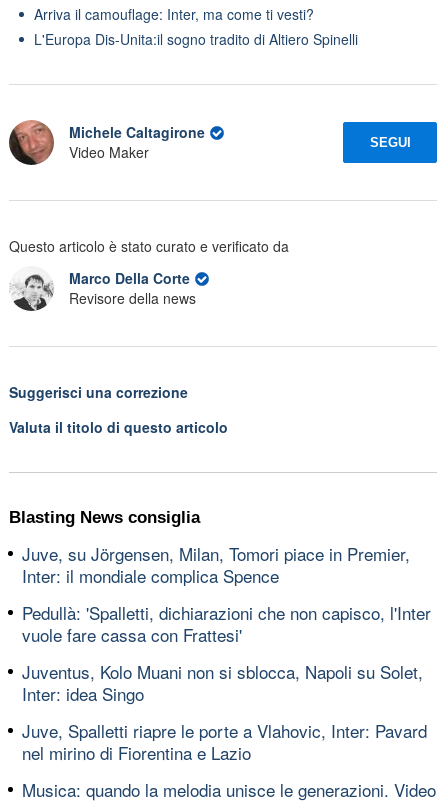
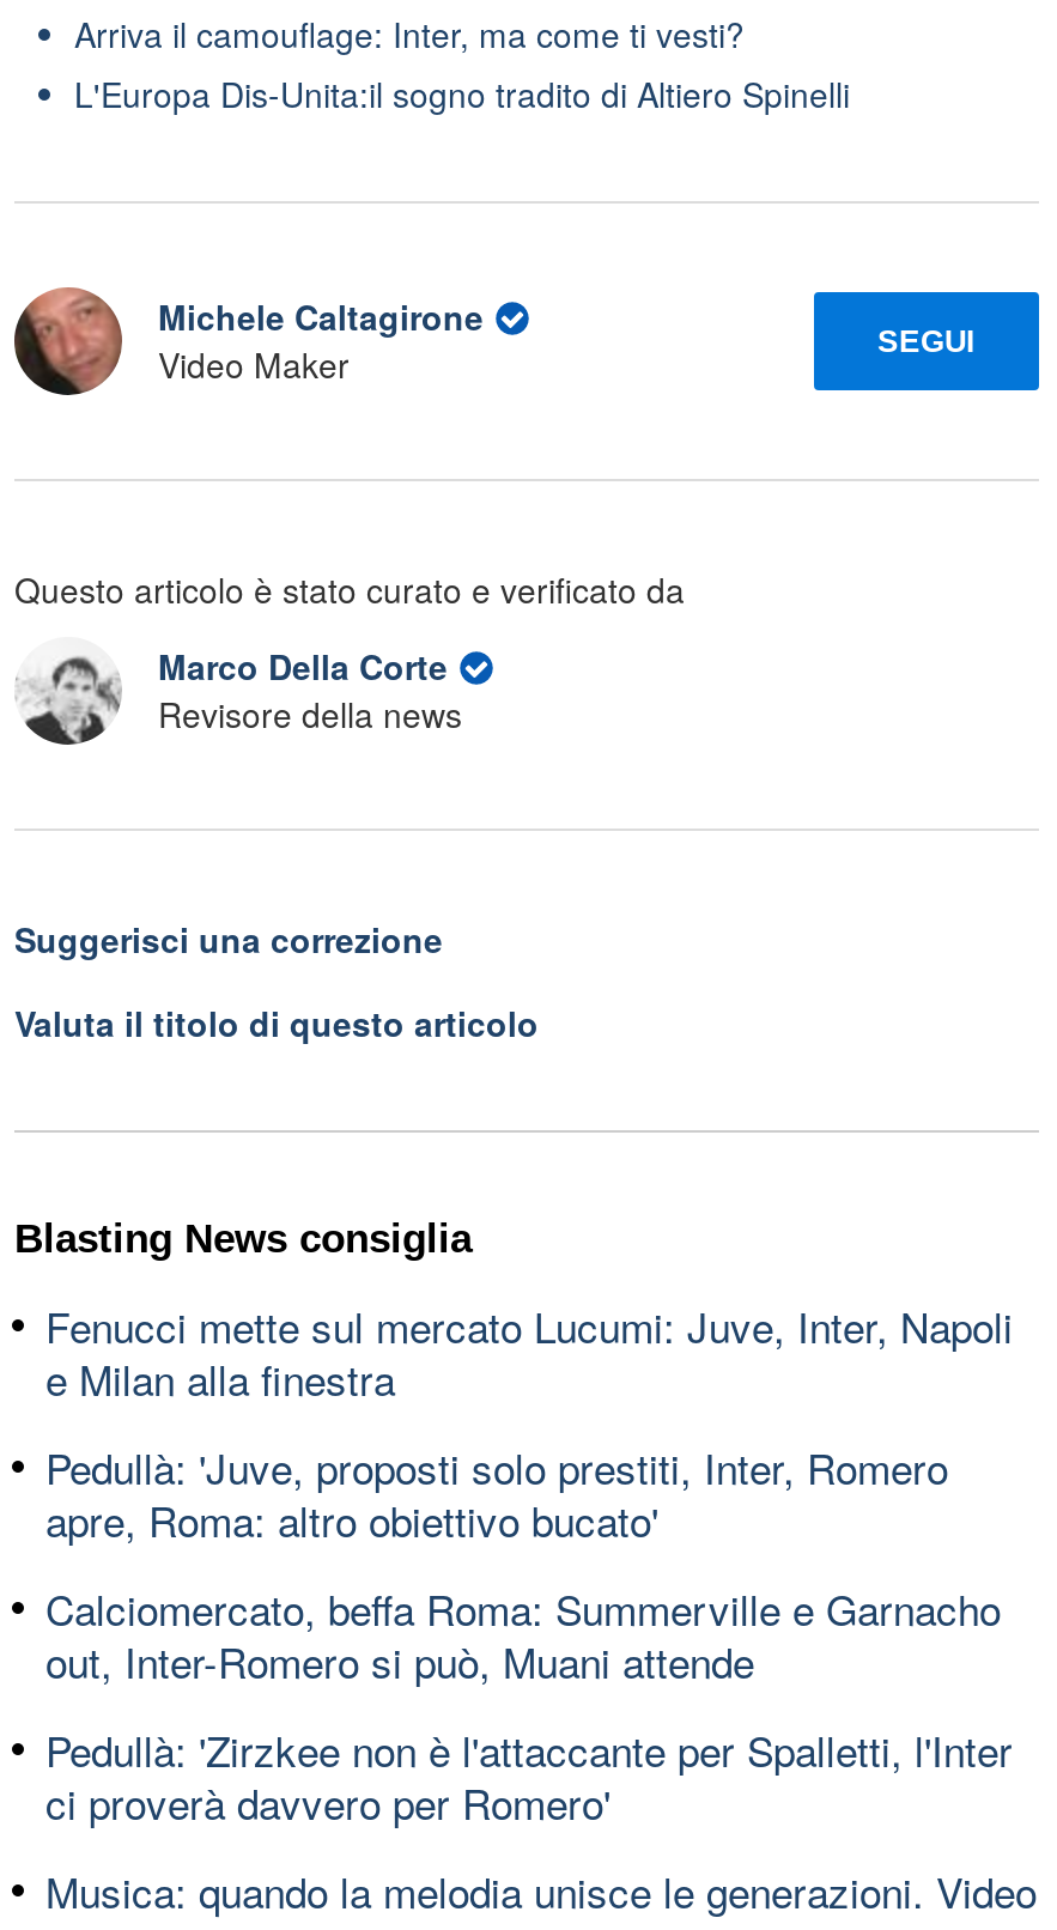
[22,540,410,587] Juve, su Jörgensen, Milan, Tomori piace in Premier, | Inter: il mondiale complica Spence -> [45,1294,1013,1407] Fenucci mette sul mercato Lucumi: Juve, Inter, Napoli | e Milan alla finestra
[22,599,431,646] Pedullà: 'Spalletti, dichiarazioni che non capisco, l'Inter | vuole fare cassa con Frattesi' -> [45,1436,948,1548] Pedullà: 'Juve, proposti solo prestiti, Inter, Romero | apre, Roma: altro obiettivo bucato'
[22,658,423,705] Juventus, Kolo Muani non si sblocca, Napoli su Solet, | Inter: idea Singo -> [45,1577,1001,1689] Calciomercato, beffa Roma: Summerville e Garnacho | out, Inter-Romero si può, Muani attende
[22,717,427,764] Juve, Spalletti riapre le porte a Vlahovic, Inter: Pavard | nel mirino di Fiorentina e Lazio -> [45,1718,1013,1831] Pedullà: 'Zirzkee non è l'attaccante per Spalletti, l'Inter | ci proverà davvero per Romero'

